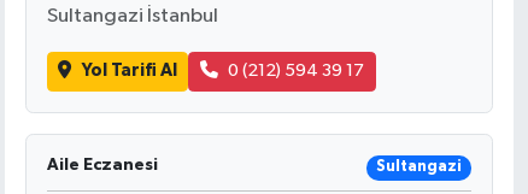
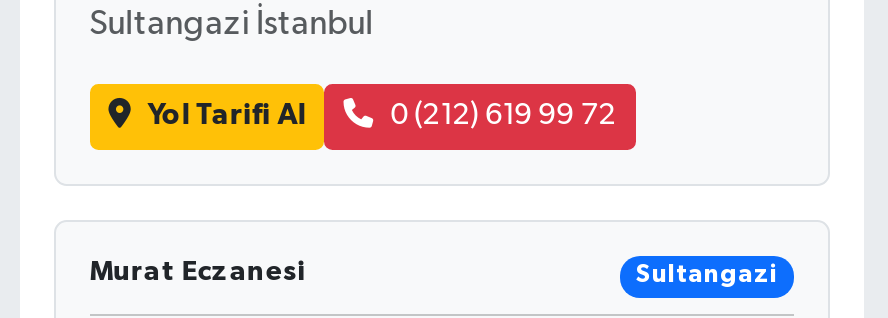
[228,62,364,80] 0 (212) 594 39 17 -> [390,101,616,131] 0 (212) 619 99 72
[47,156,158,173] Aile Eczanesi -> [90,257,306,285] Murat Eczanesi

